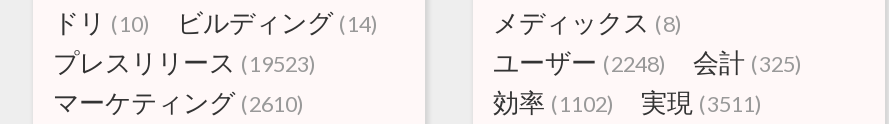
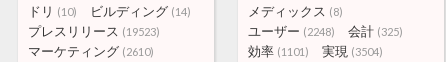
[493,86,615,118] 効率 (1102) -> [248,43,309,59] 効率 (1101)
[641,86,763,118] 実現 (3511) -> [322,43,383,59] 実現 (3504)

